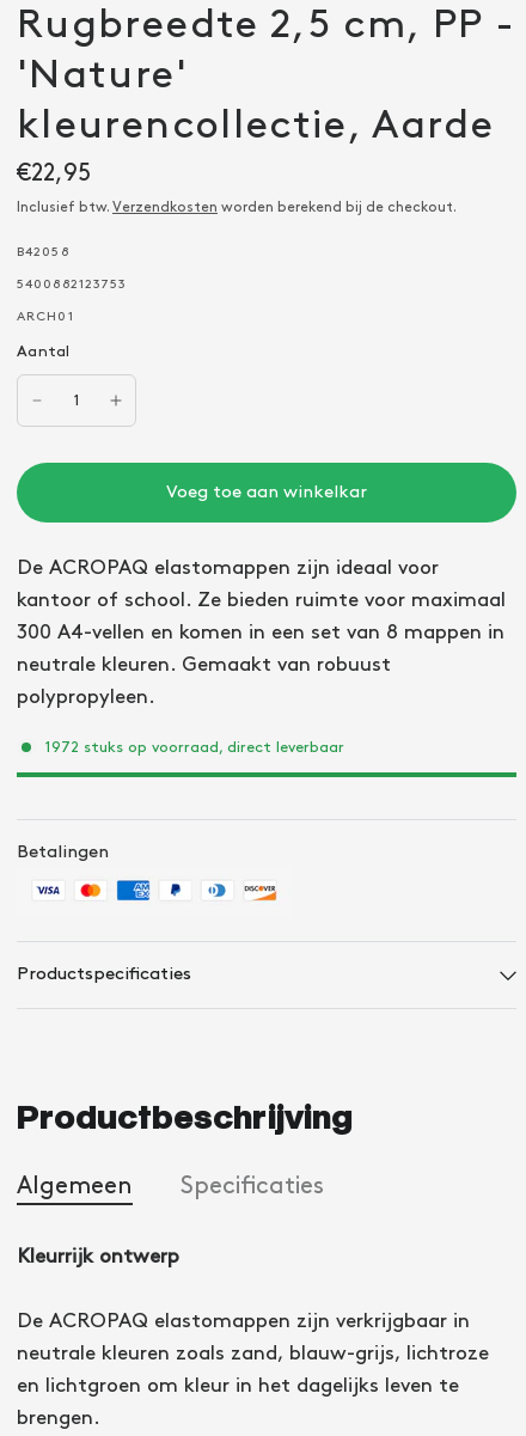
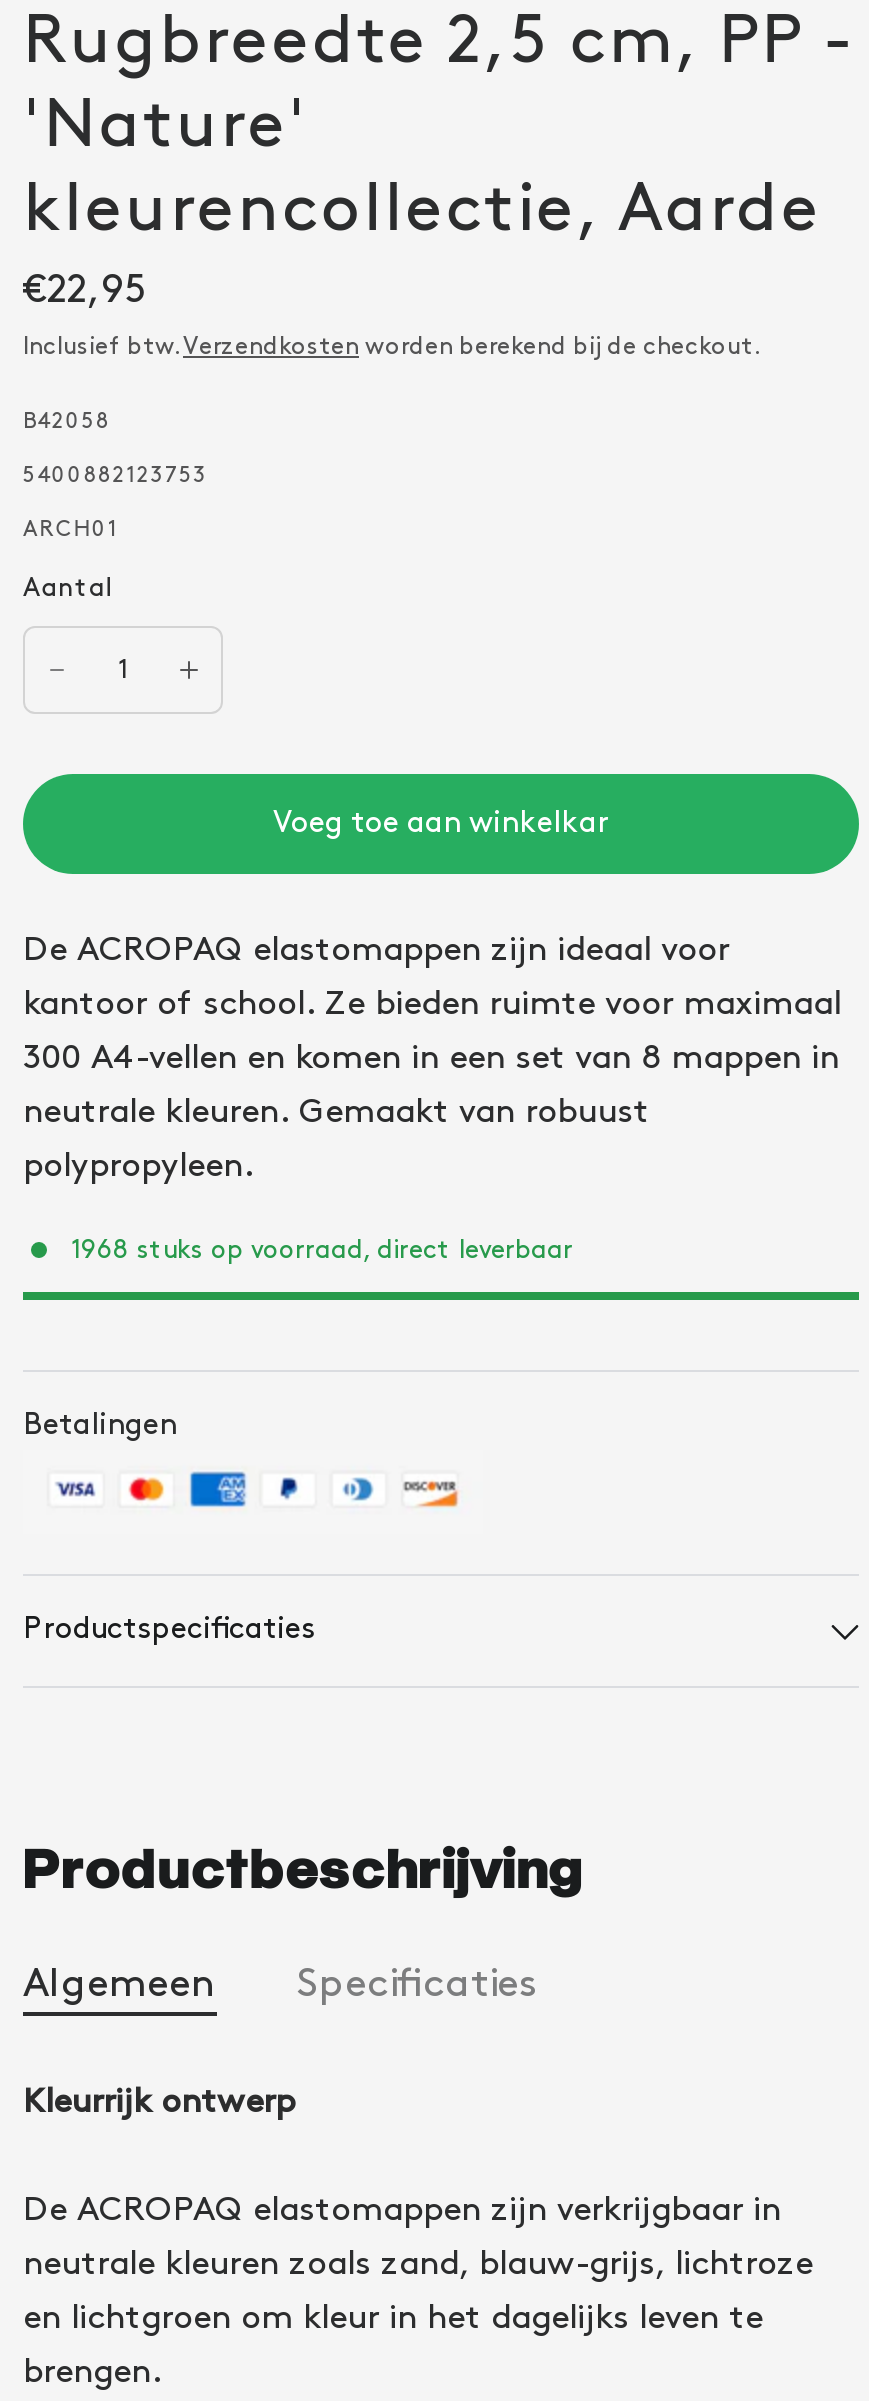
[45,740,344,754] 1972 stuks op voorraad, direct leverbaar -> [71,1237,573,1261] 1968 stuks op voorraad, direct leverbaar

